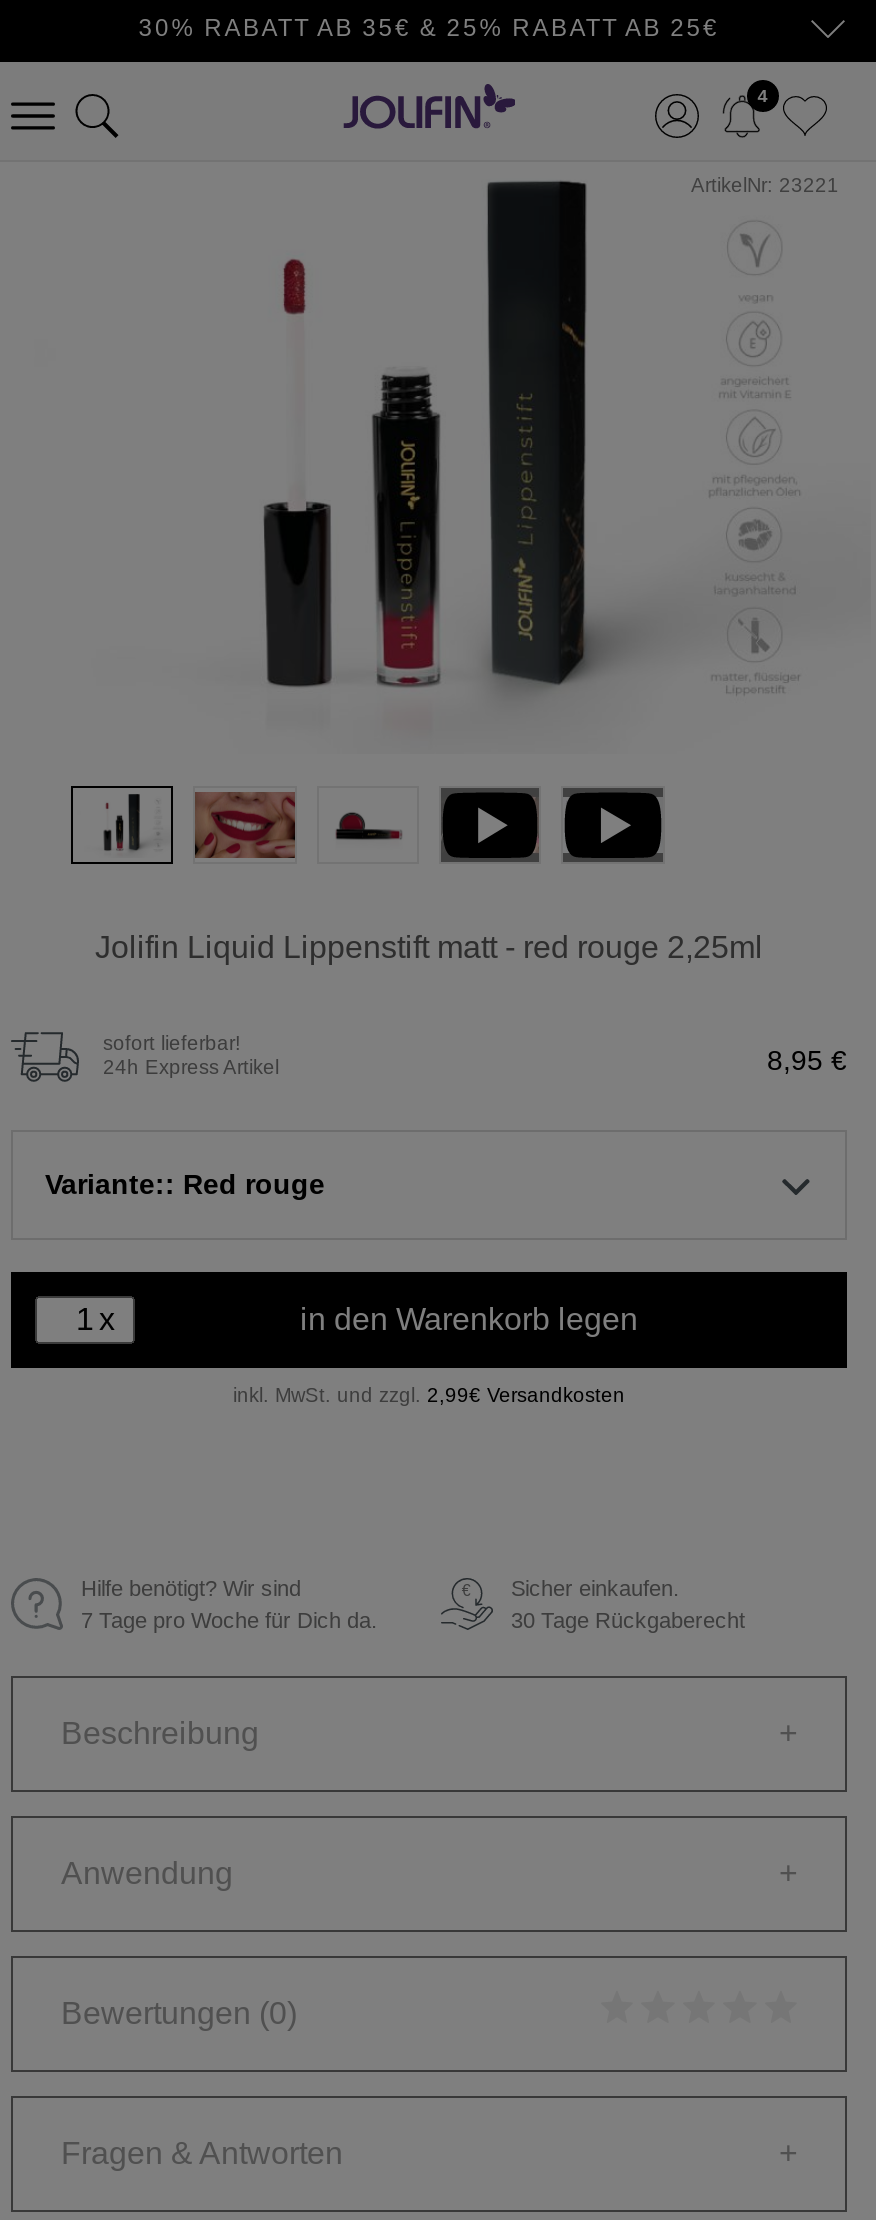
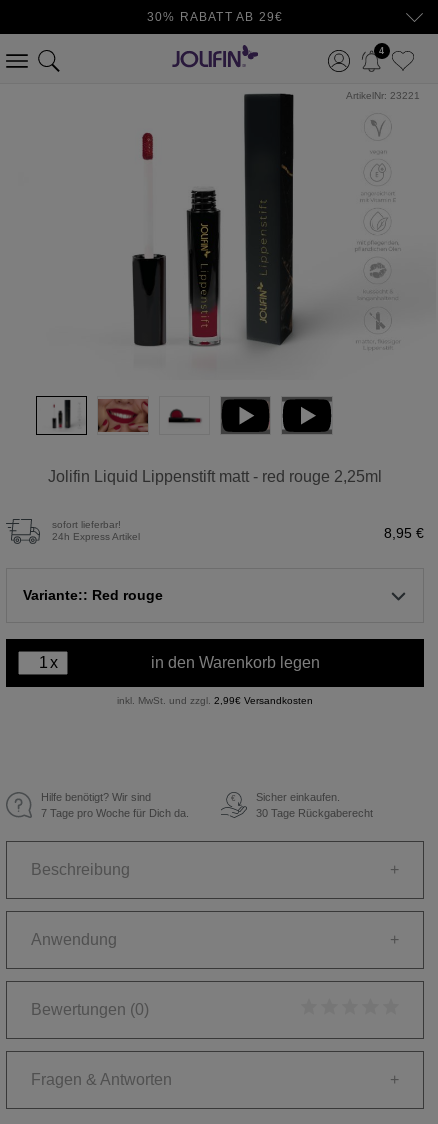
[139,14,719,42] 30% RABATT AB 35€ & 25% RABATT AB 25€ -> [147,10,283,24] 30% RABATT AB 29€

